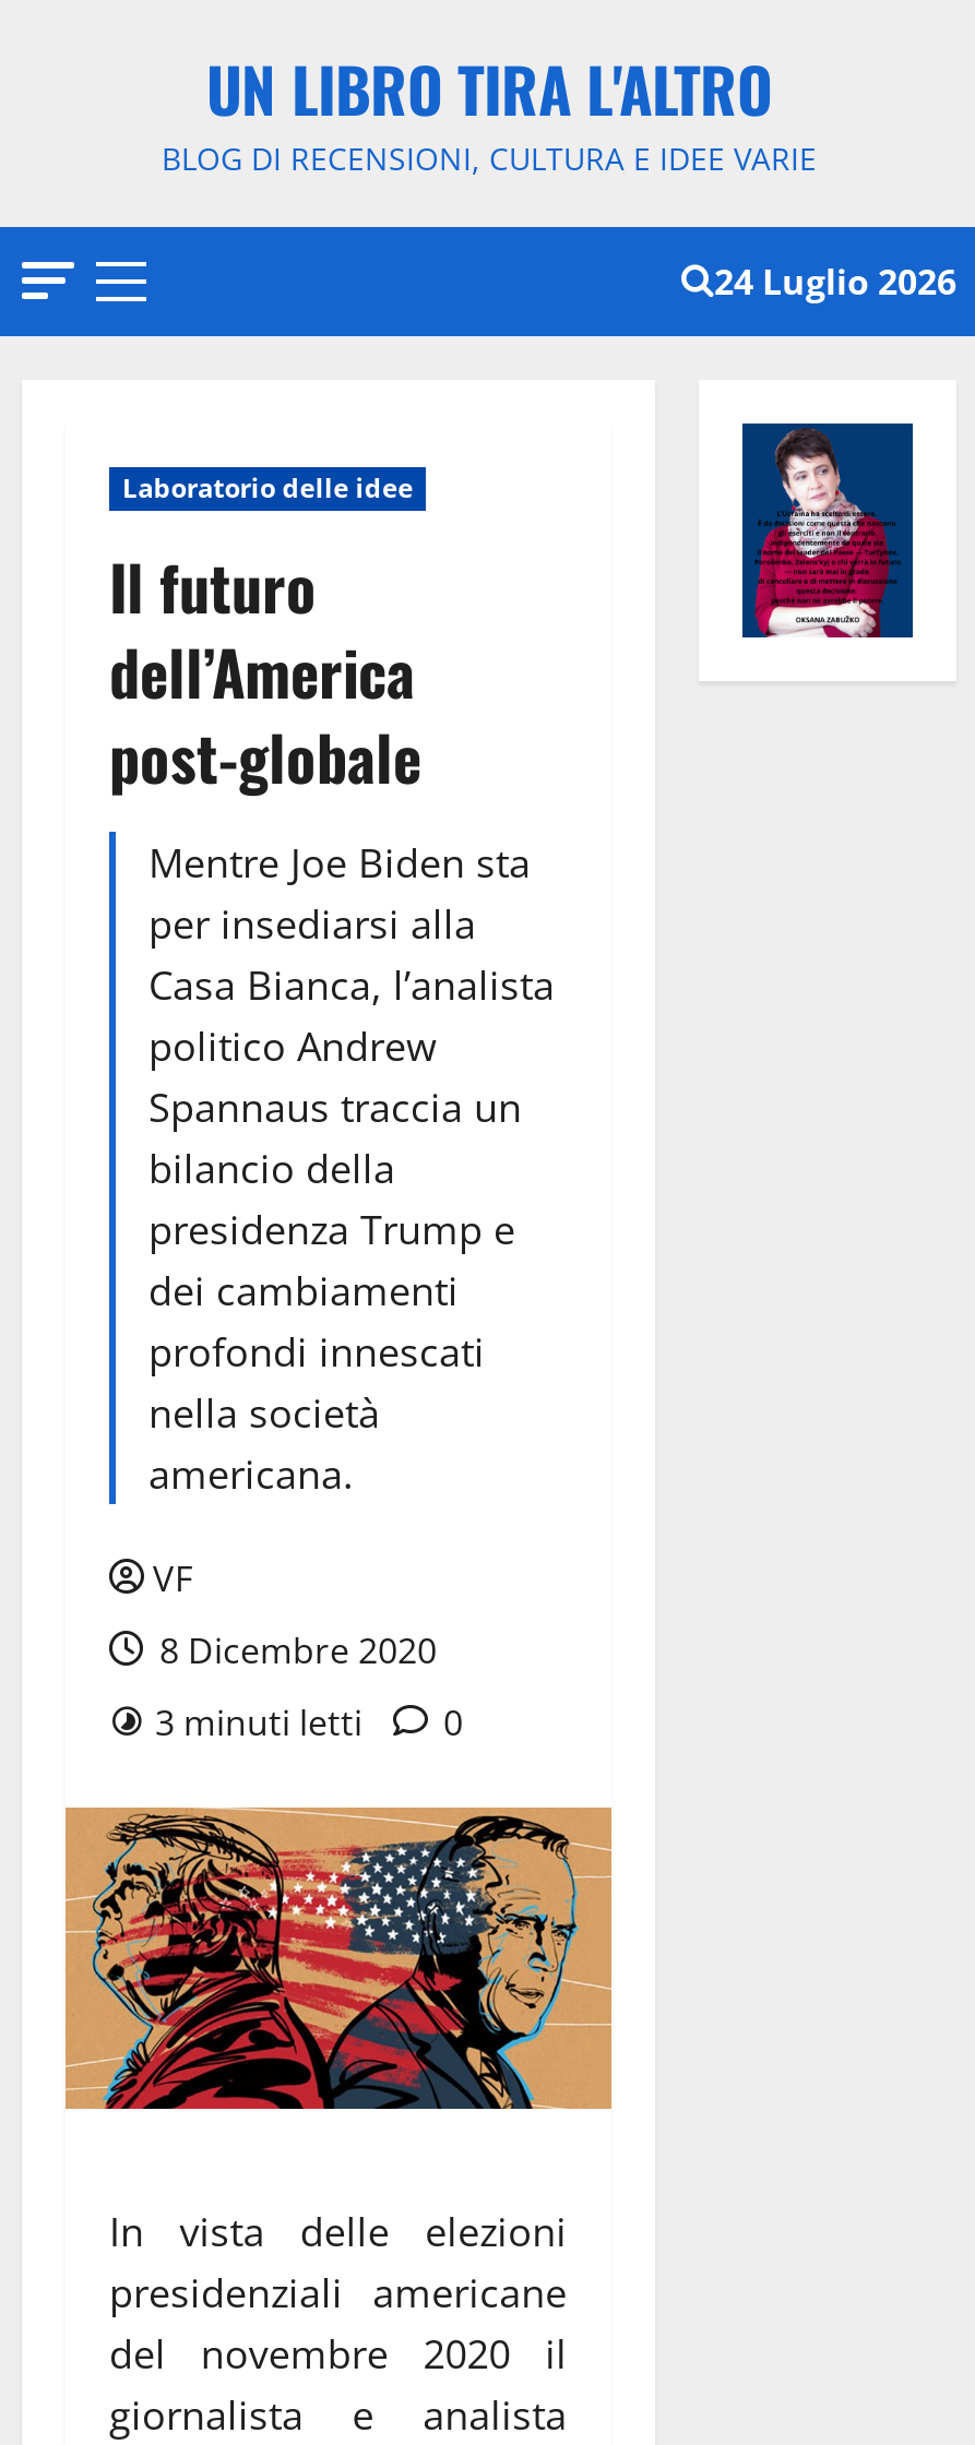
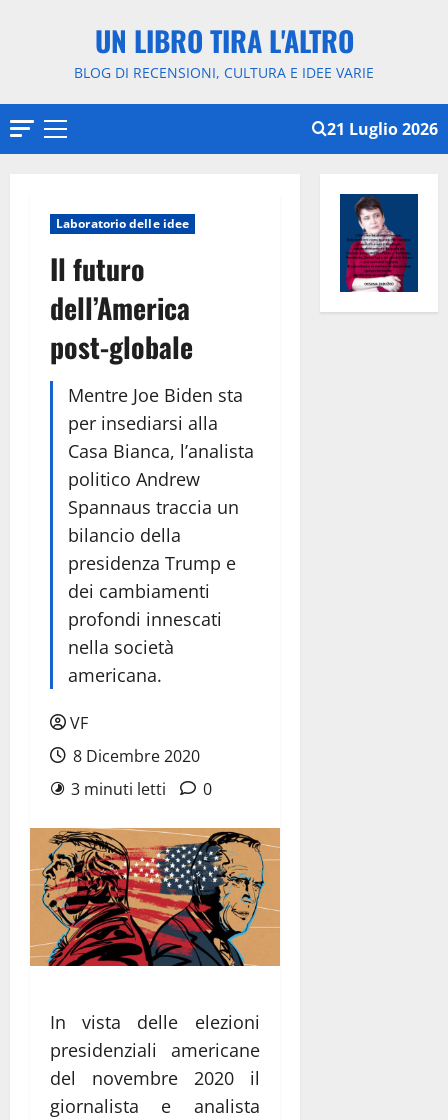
[714,258,956,306] 24 Luglio 2026 -> [327,118,438,140] 21 Luglio 2026

